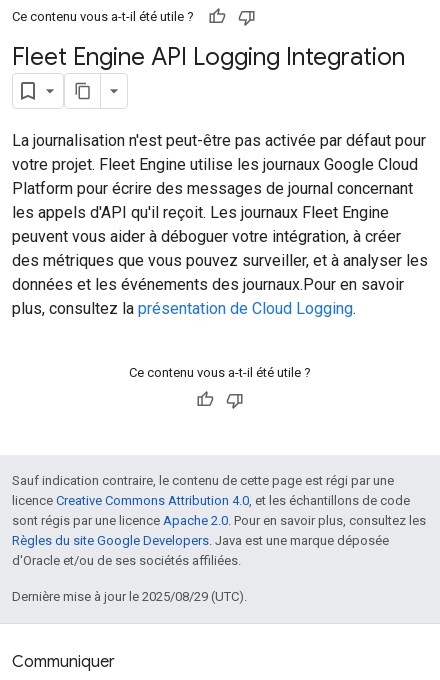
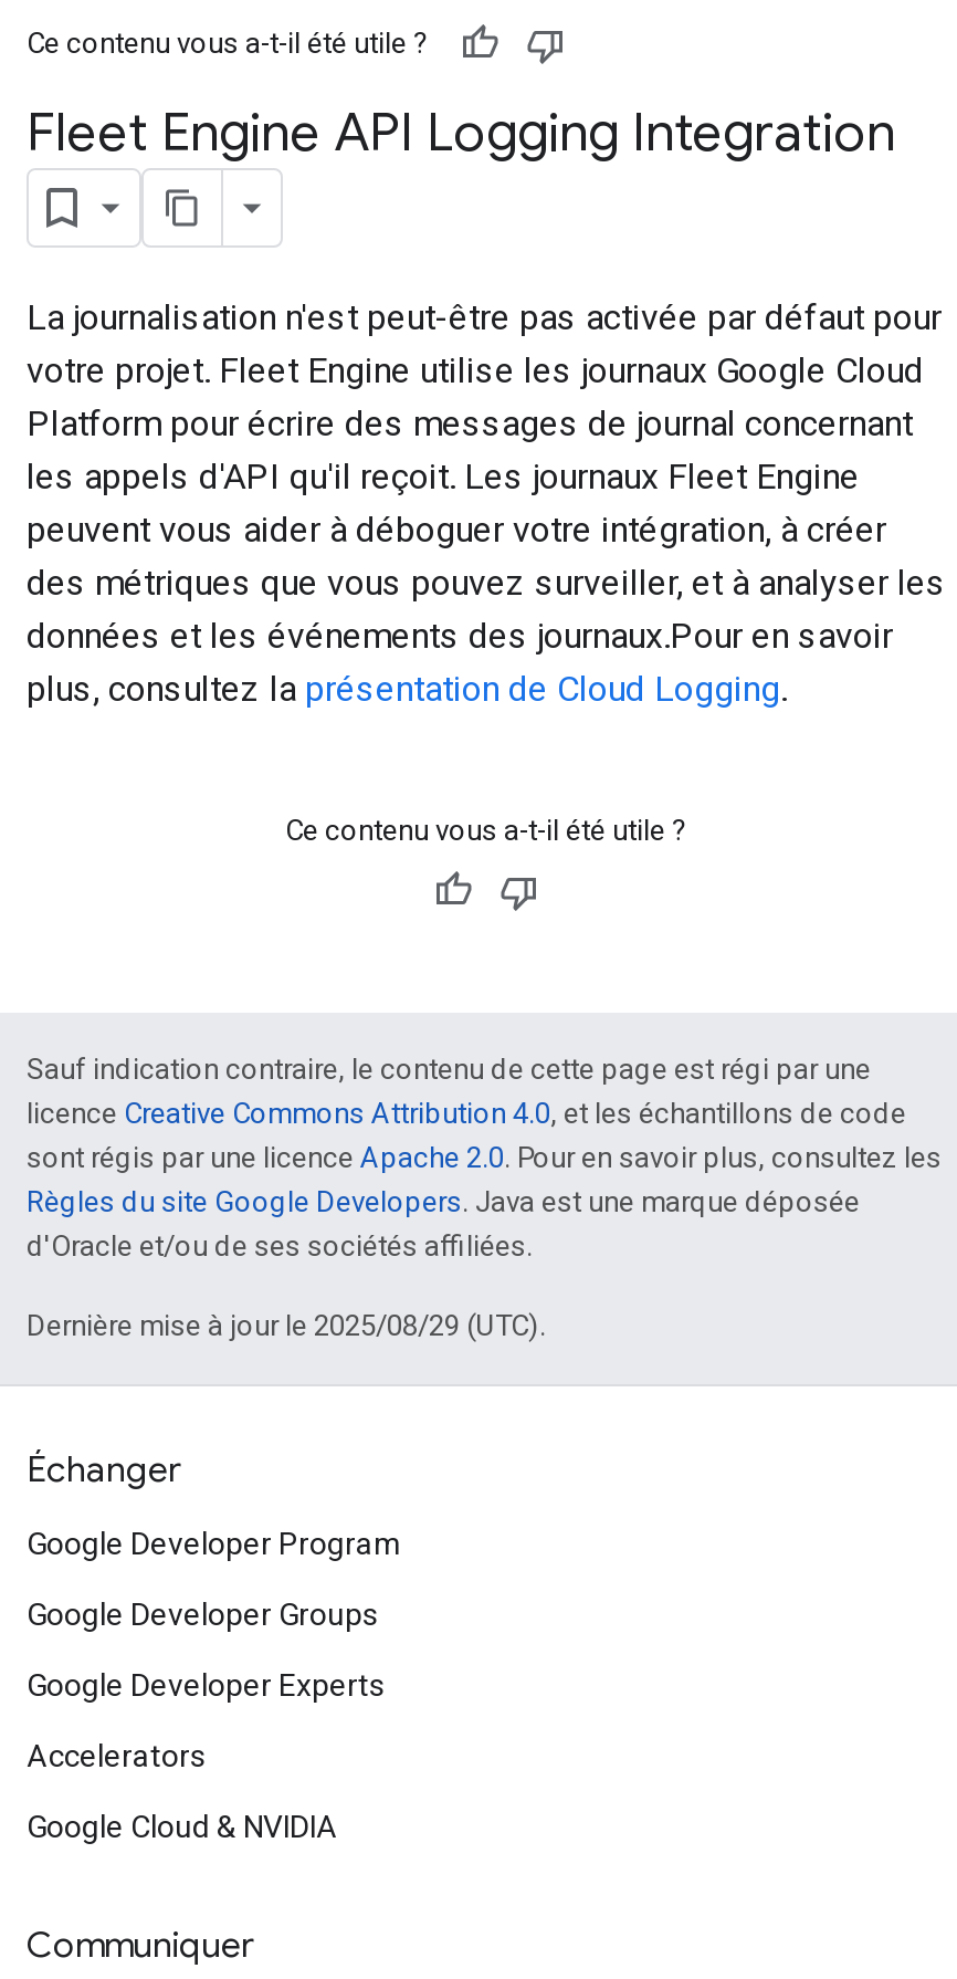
none -> [27,1448,402,1844] Échanger | Google Developer Program | Google Developer Groups | Google Developer Experts | Accelerators | Google Cloud & NVIDIA

